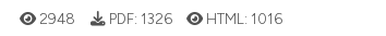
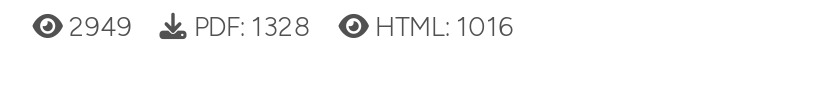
[36,9,75,27] 2948 -> [62,9,132,41] 2949
[105,9,172,27] PDF: 1326 -> [187,9,311,41] PDF: 1328

